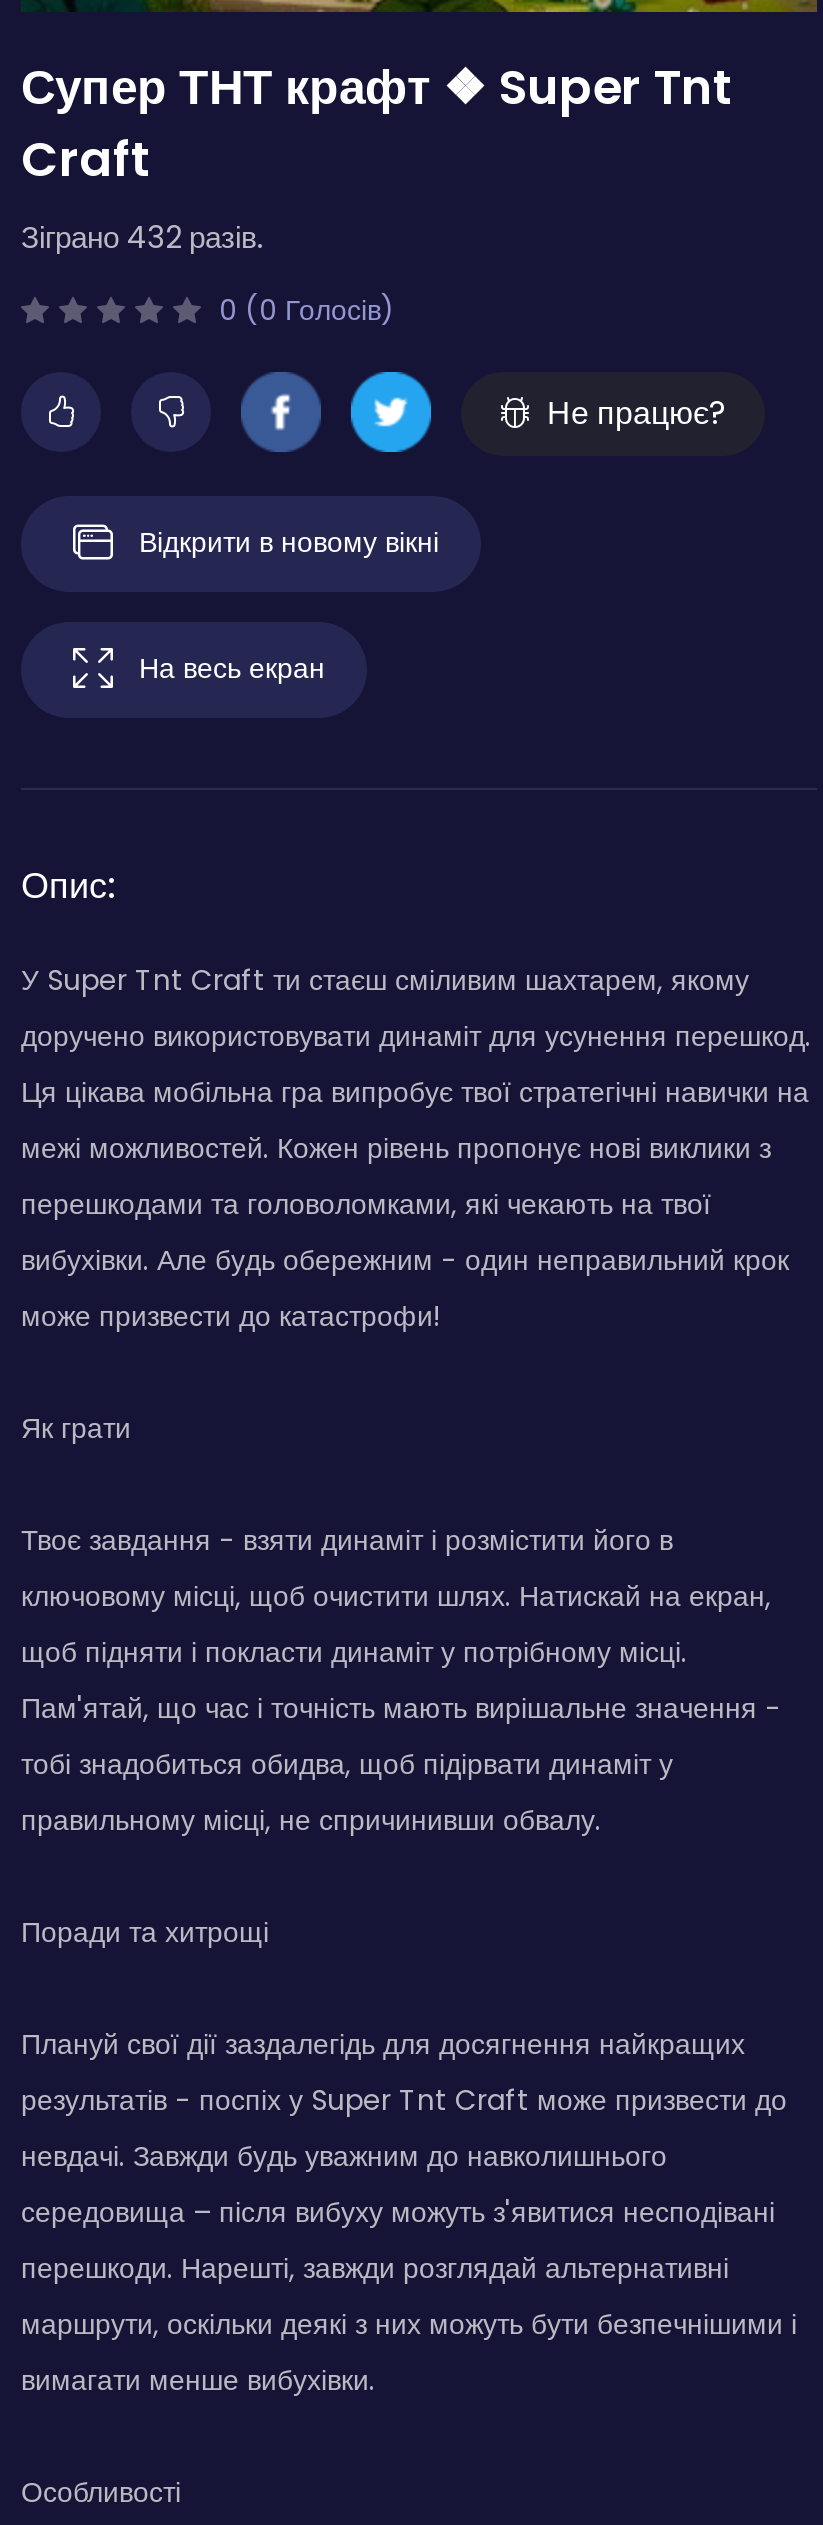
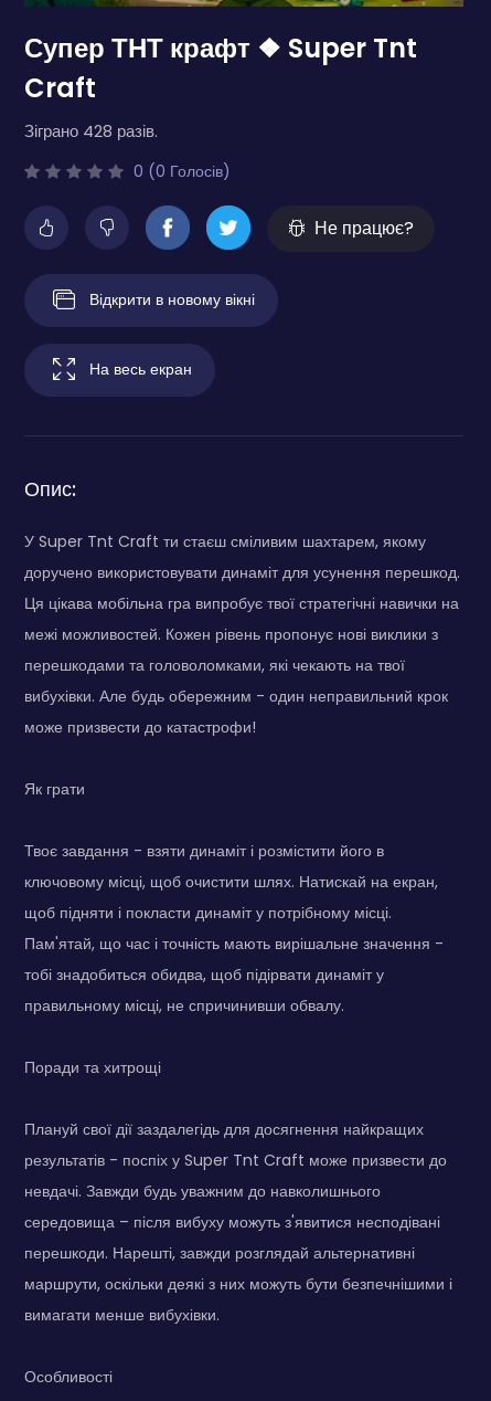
[21,216,263,258] Зіграно 432 разів. -> [24,119,158,142] Зіграно 428 разів.

